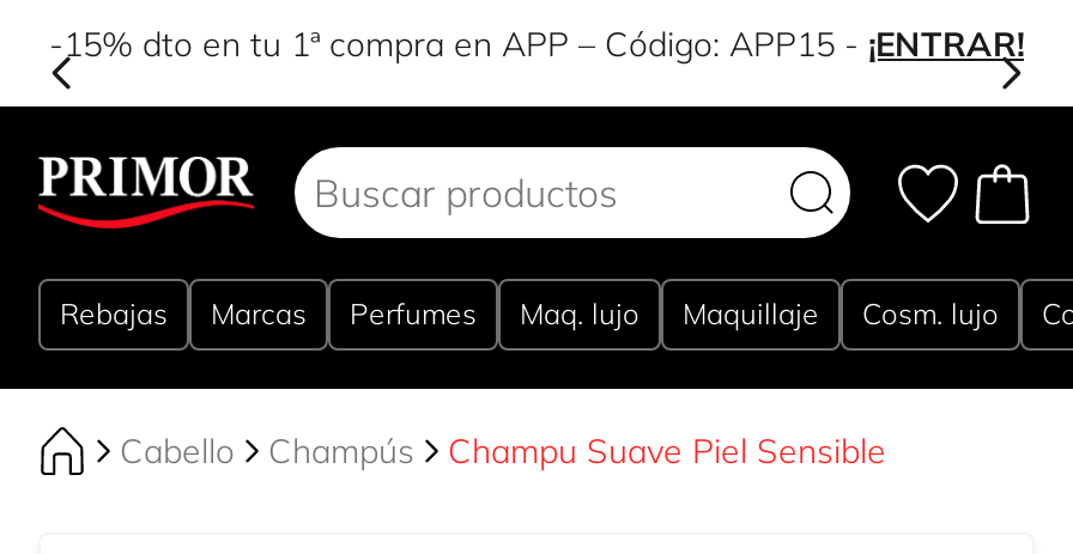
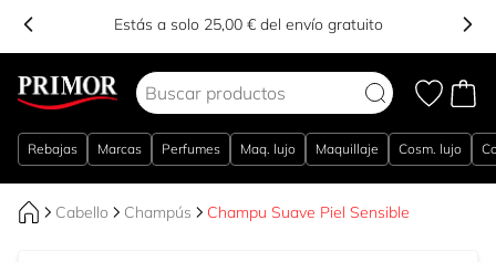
[49,23,1024,66] -15% dto en tu 1ª compra en APP – Código: APP15 - ¡ENTRAR! -> [113,14,383,34] Estás a solo 25,00 € del envío gratuito

